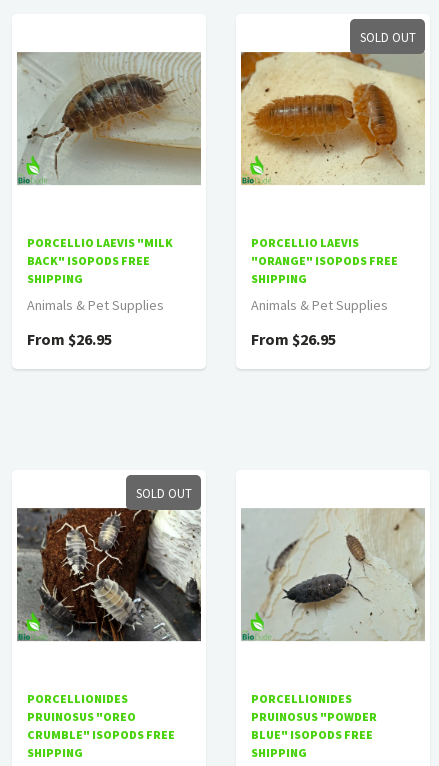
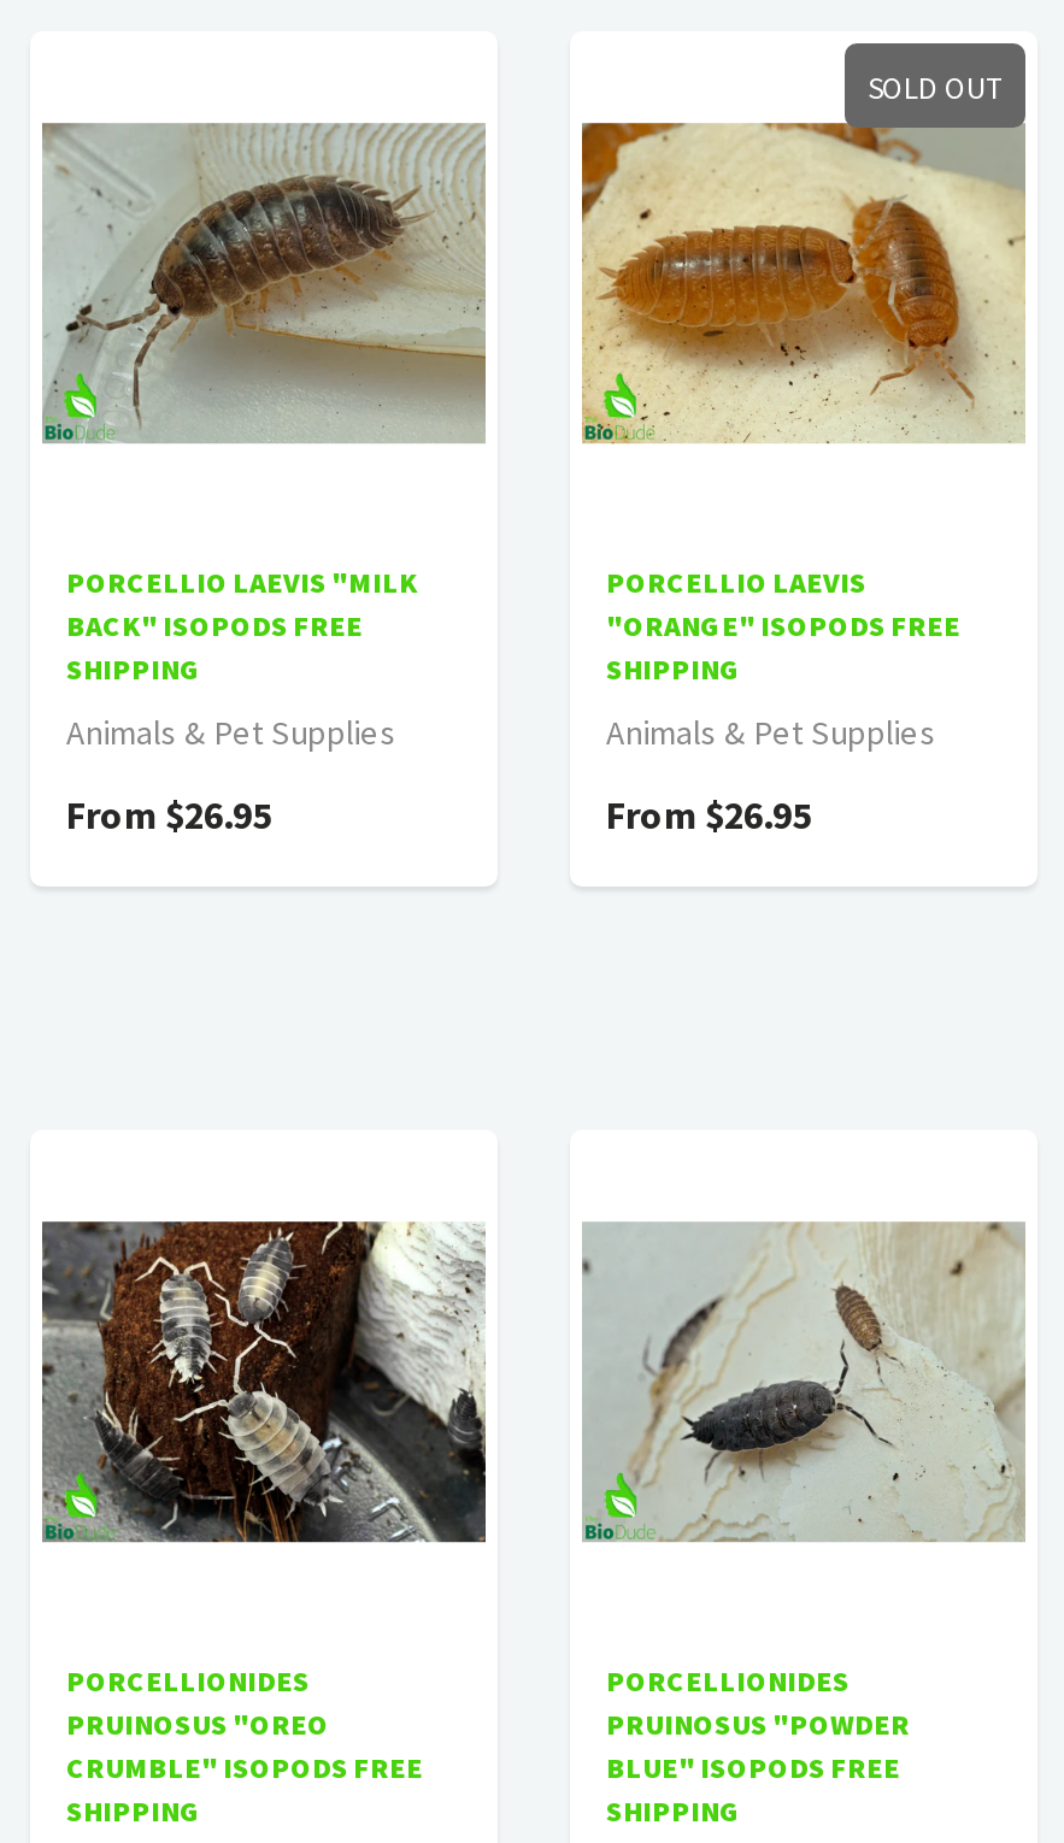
[135,485,191,502] SOLD OUT -> none

